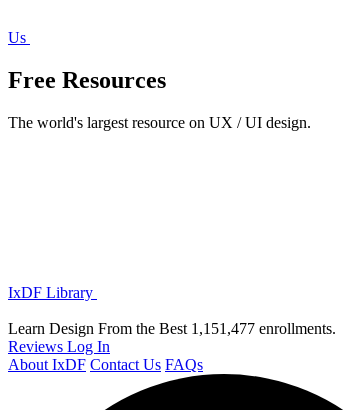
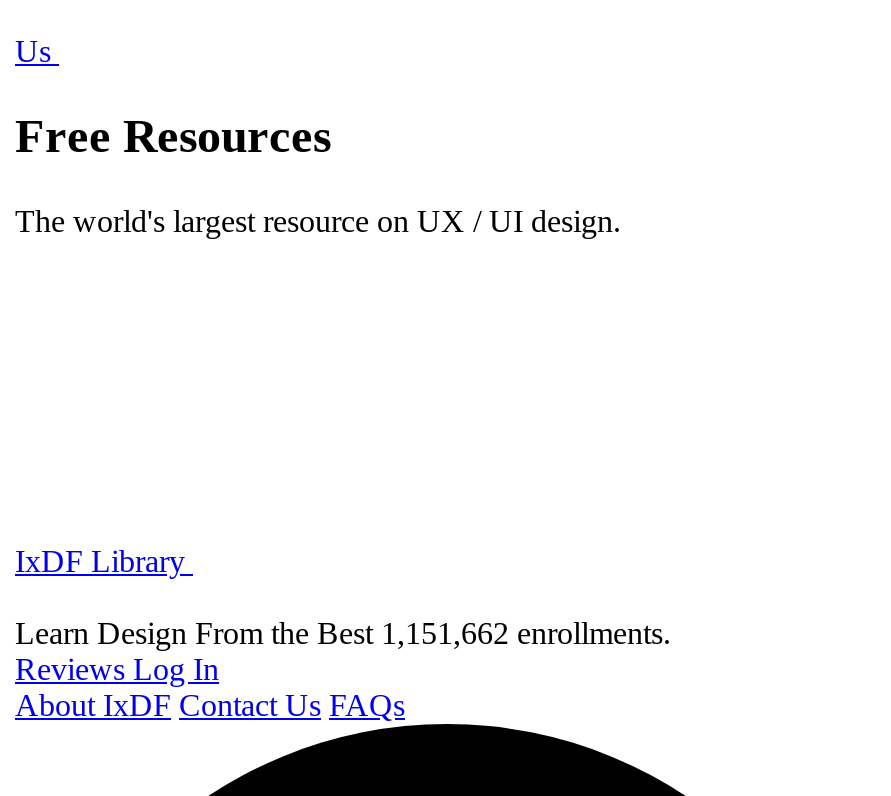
[8,320,336,337] Learn Design From the Best 1,151,477 enrollments. -> [15,615,671,649] Learn Design From the Best 1,151,662 enrollments.

